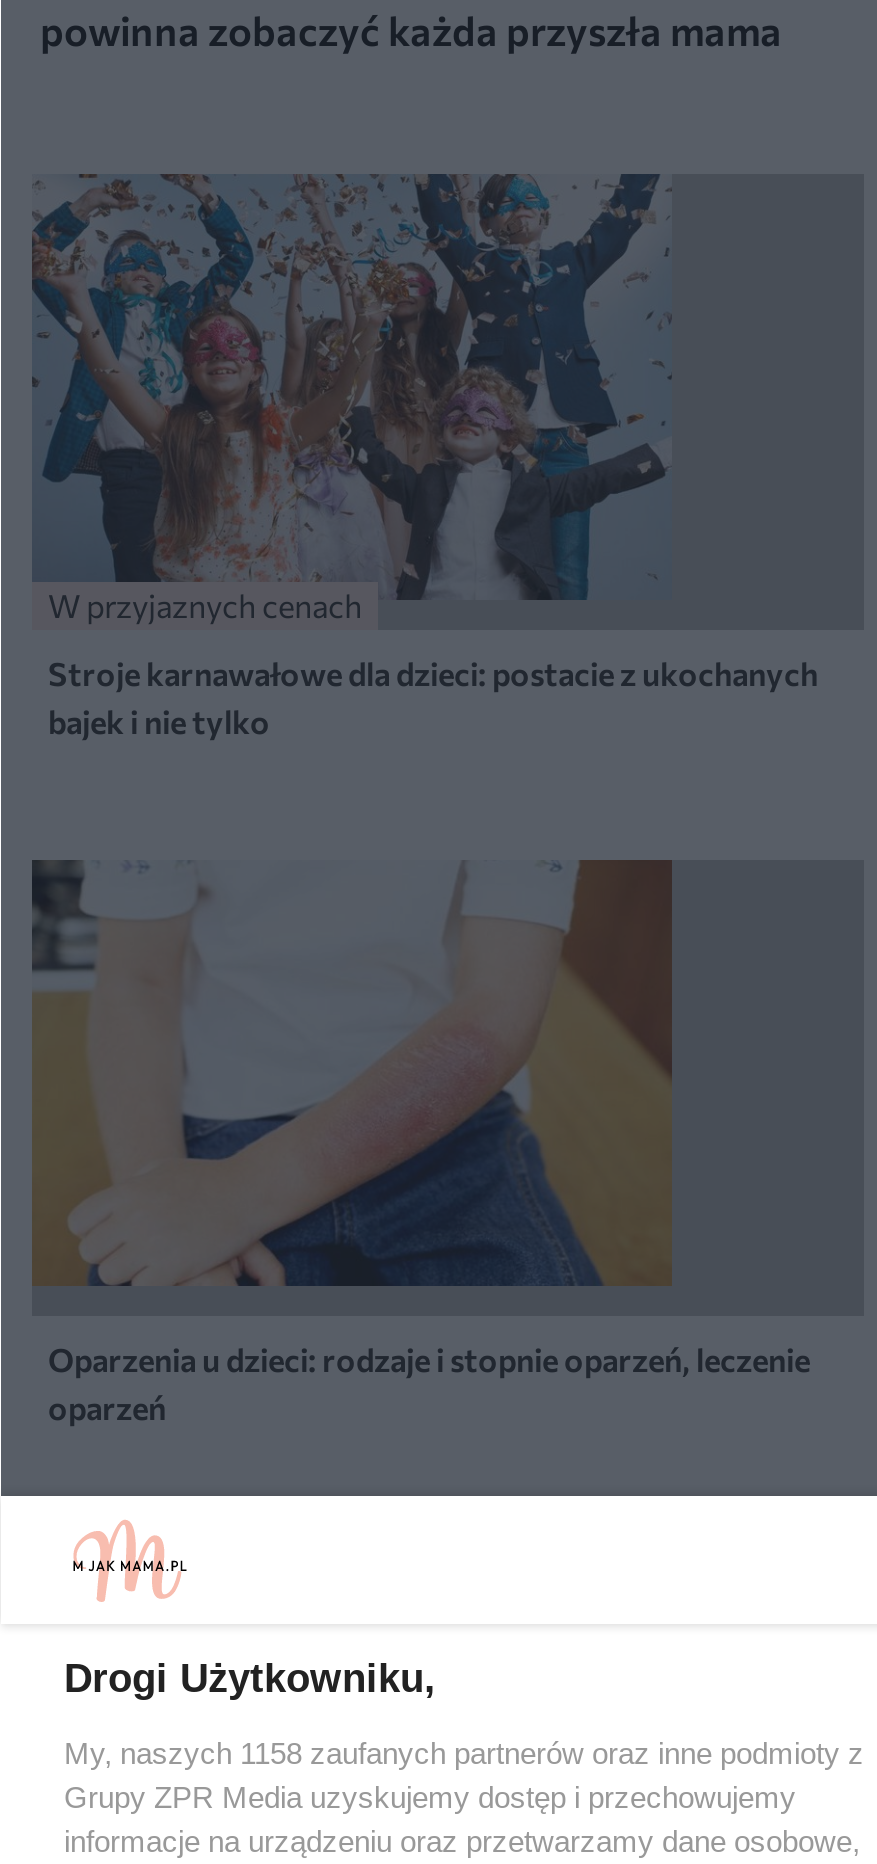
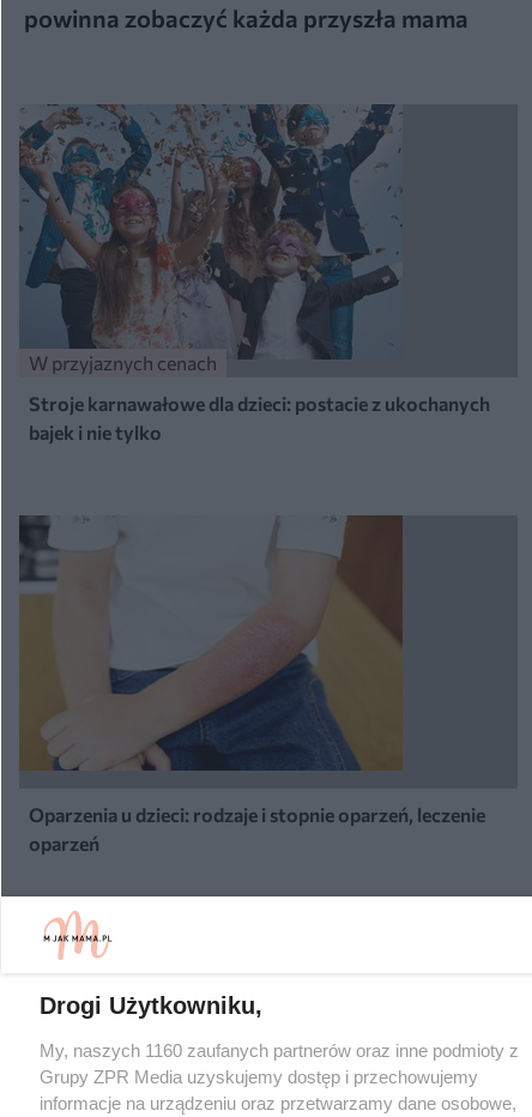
[64,1736,864,1770] My, naszych 1158 zaufanych partnerów oraz inne podmioty z -> [38,1040,518,1061] My, naszych 1160 zaufanych partnerów oraz inne podmioty z

